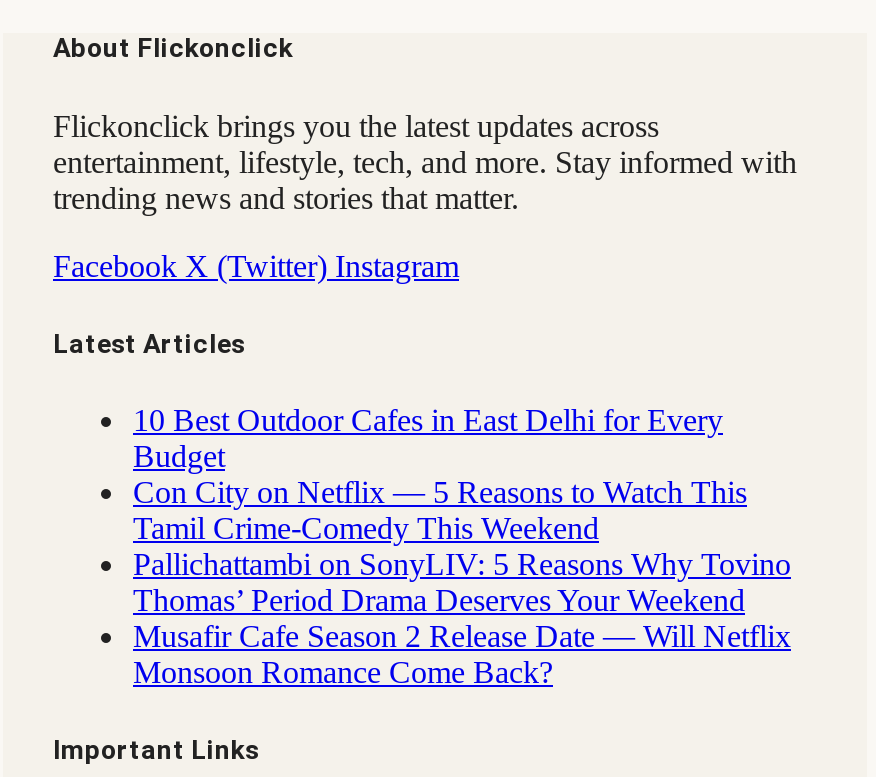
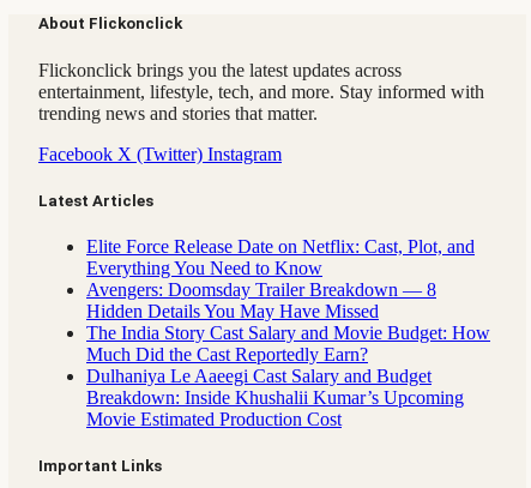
[133,403,791,689] 10 Best Outdoor Cafes in East Delhi for Every | Budget | Con City on Netflix — 5 Reasons to Watch This | Tamil Crime-Comedy This Weekend | Pallichattambi on SonyLIV: 5 Reasons Why Tovino | Thomas’ Period Drama Deserves Your Weekend | Musafir Cafe Season 2 Release Date — Will Netflix | Monsoon Romance Come Back? -> [86,236,490,429] Elite Force Release Date on Netflix: Cast, Plot, and | Everything You Need to Know | Avengers: Doomsday Trailer Breakdown — 8 | Hidden Details You May Have Missed | The India Story Cast Salary and Movie Budget: How | Much Did the Cast Reportedly Earn? | Dulhaniya Le Aaeegi Cast Salary and Budget | Breakdown: Inside Khushalii Kumar’s Upcoming | Movie Estimated Production Cost

